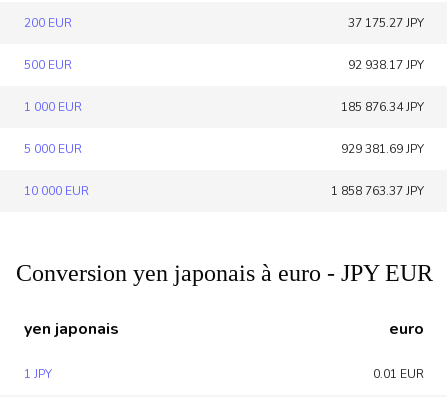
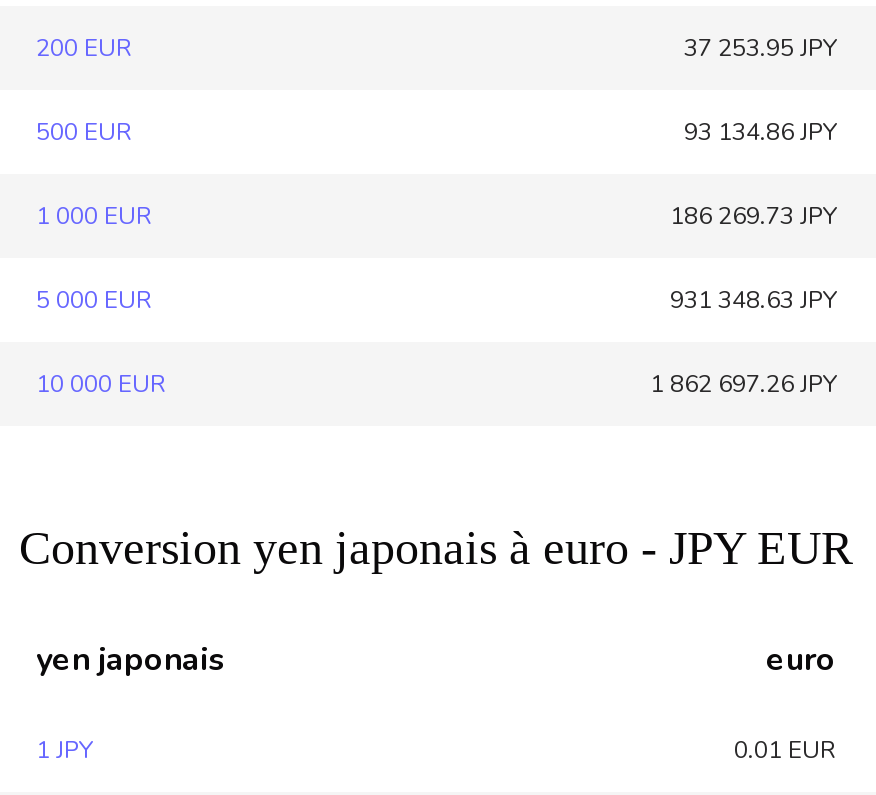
[348,15,424,31] 37 175.27 JPY -> [684,32,836,64] 37 253.95 JPY
[348,57,424,73] 92 938.17 JPY -> [684,116,836,148] 93 134.86 JPY
[341,99,424,115] 185 876.34 JPY -> [670,200,836,232] 186 269.73 JPY
[341,141,424,157] 929 381.69 JPY -> [670,284,836,316] 931 348.63 JPY
[331,183,424,199] 1 858 763.37 JPY -> [650,368,836,400] 1 862 697.26 JPY

